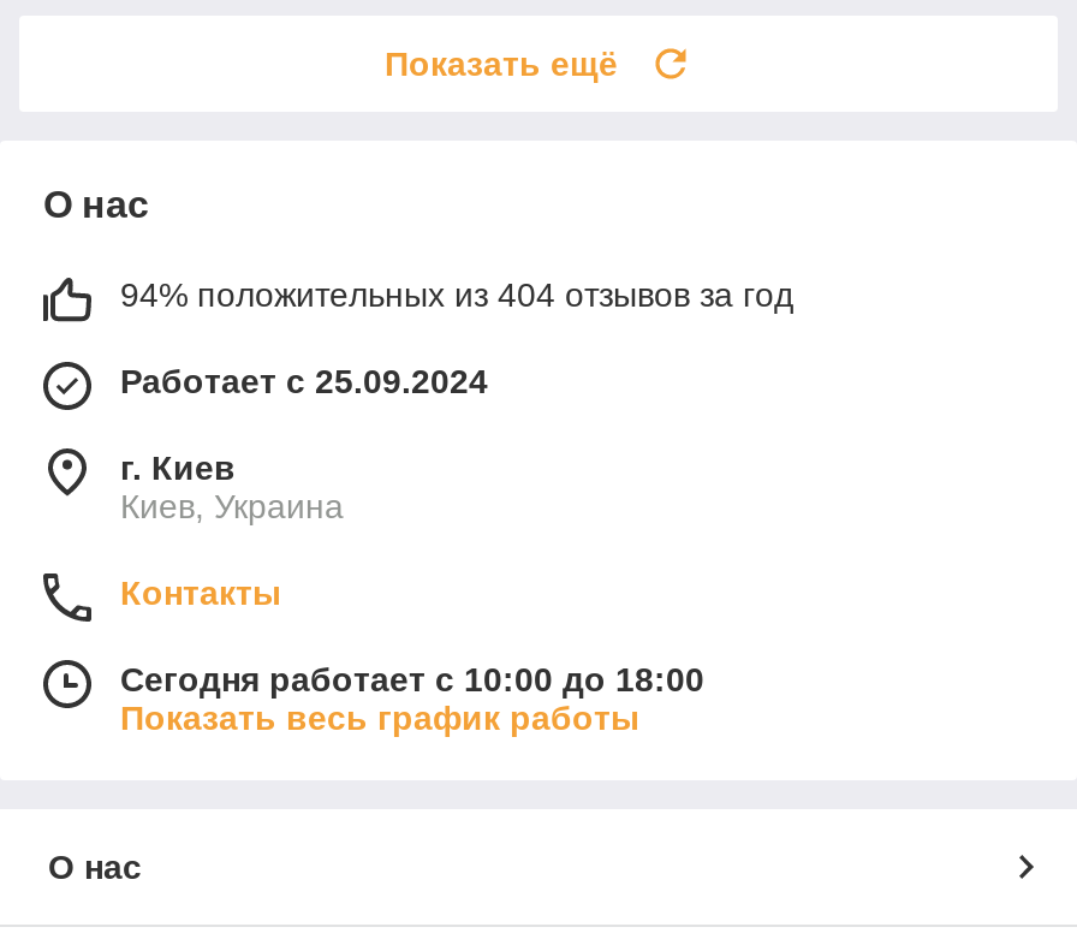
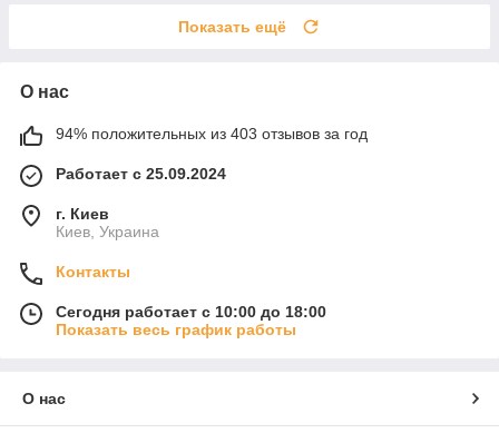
[120,275,793,313] 94% положительных из 404 отзывов за год -> [56,124,368,142] 94% положительных из 403 отзывов за год

